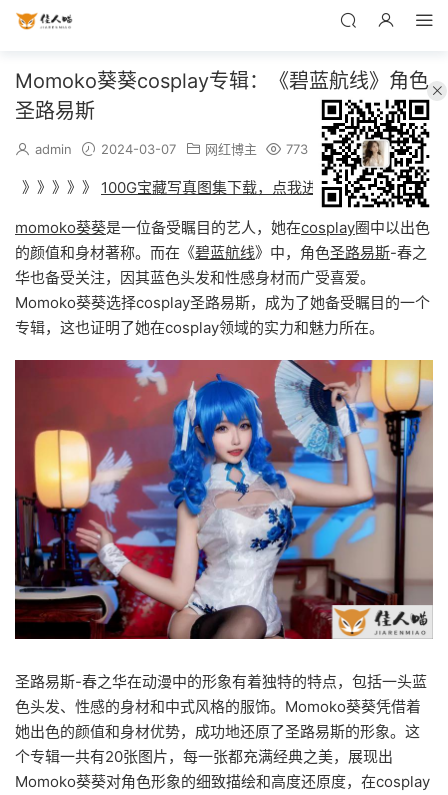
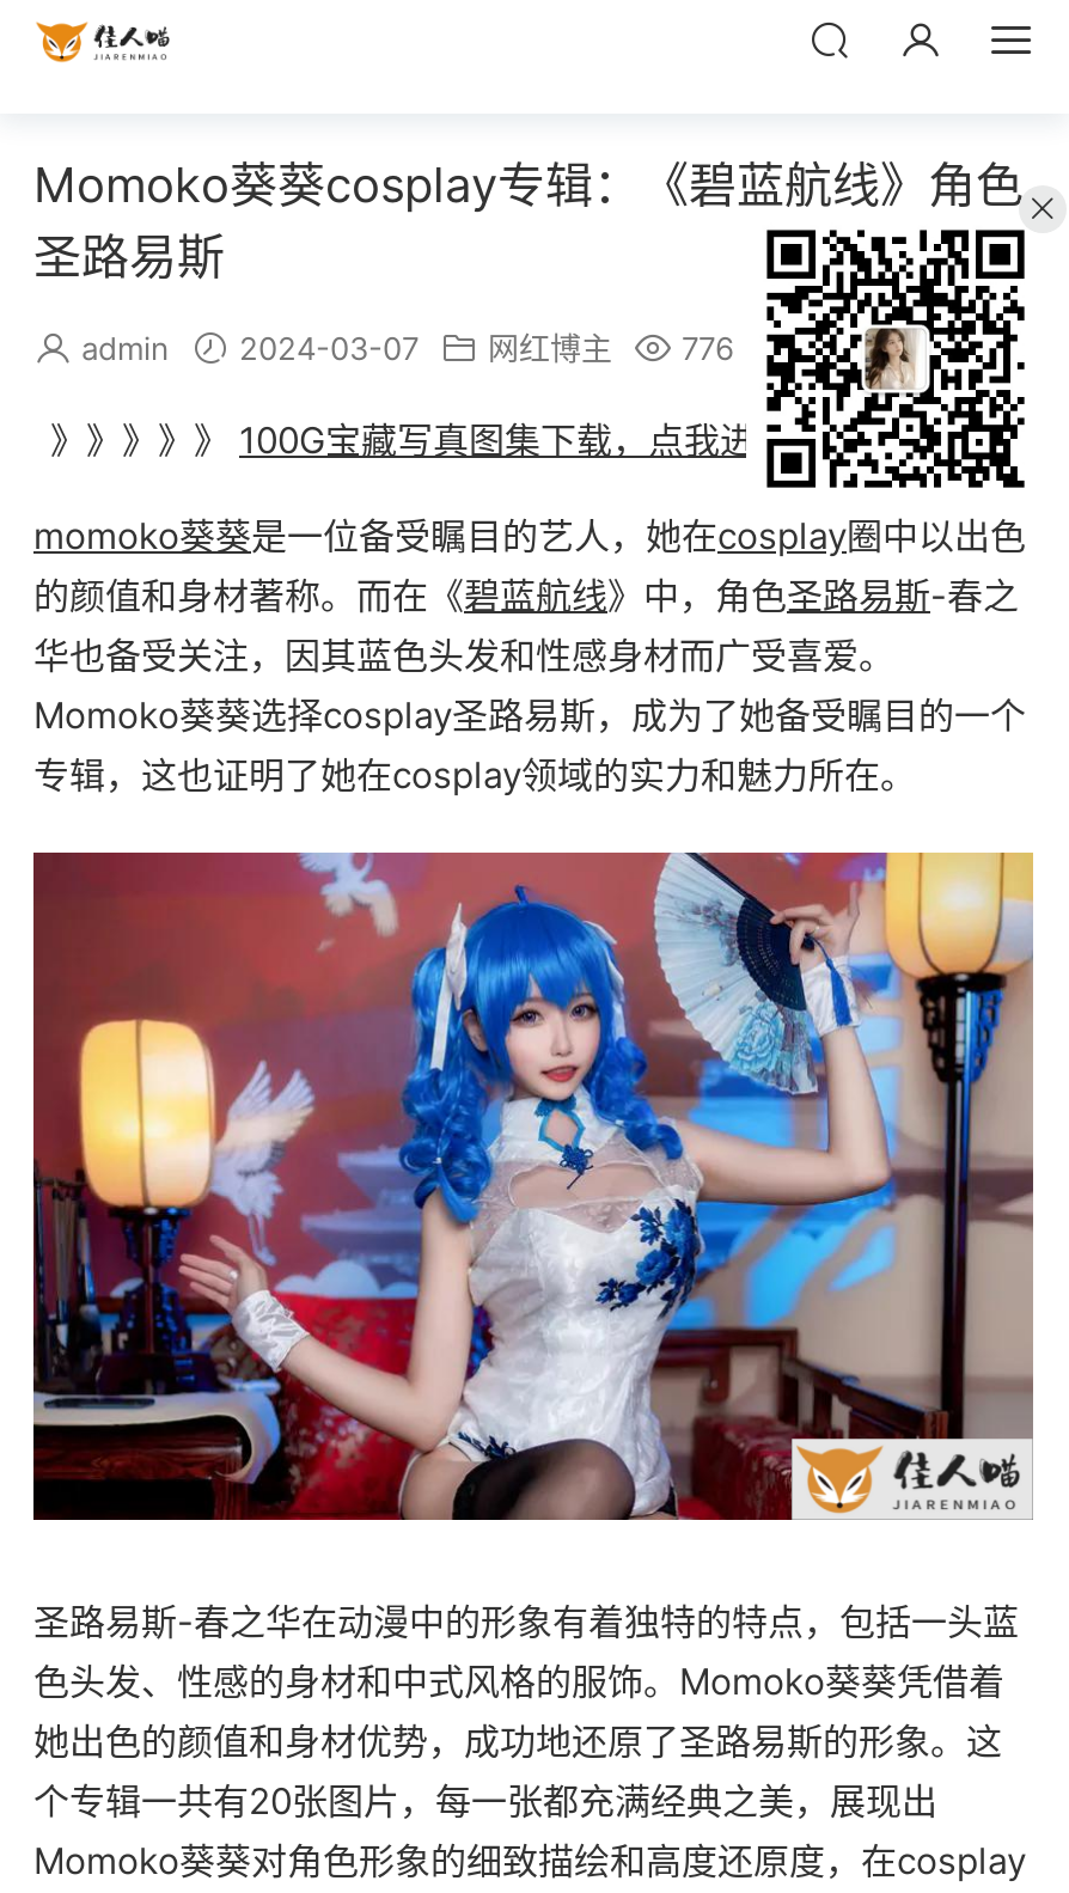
[35,141,308,157] admin 2024-03-07 网红博主 773 -> [81,329,734,367] admin 2024-03-07 网红博主 776

